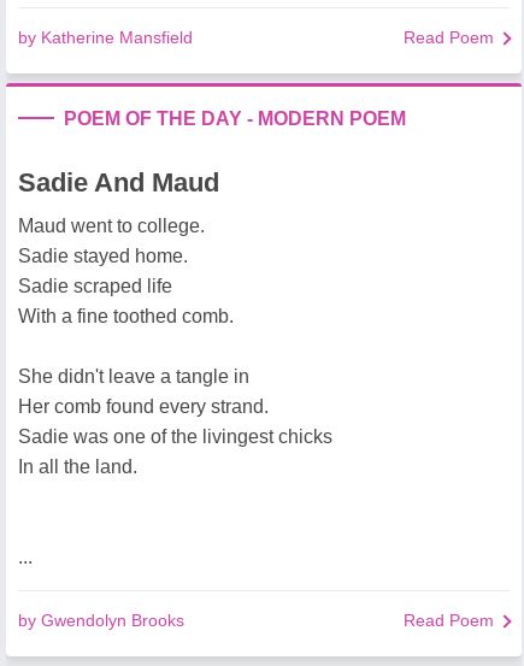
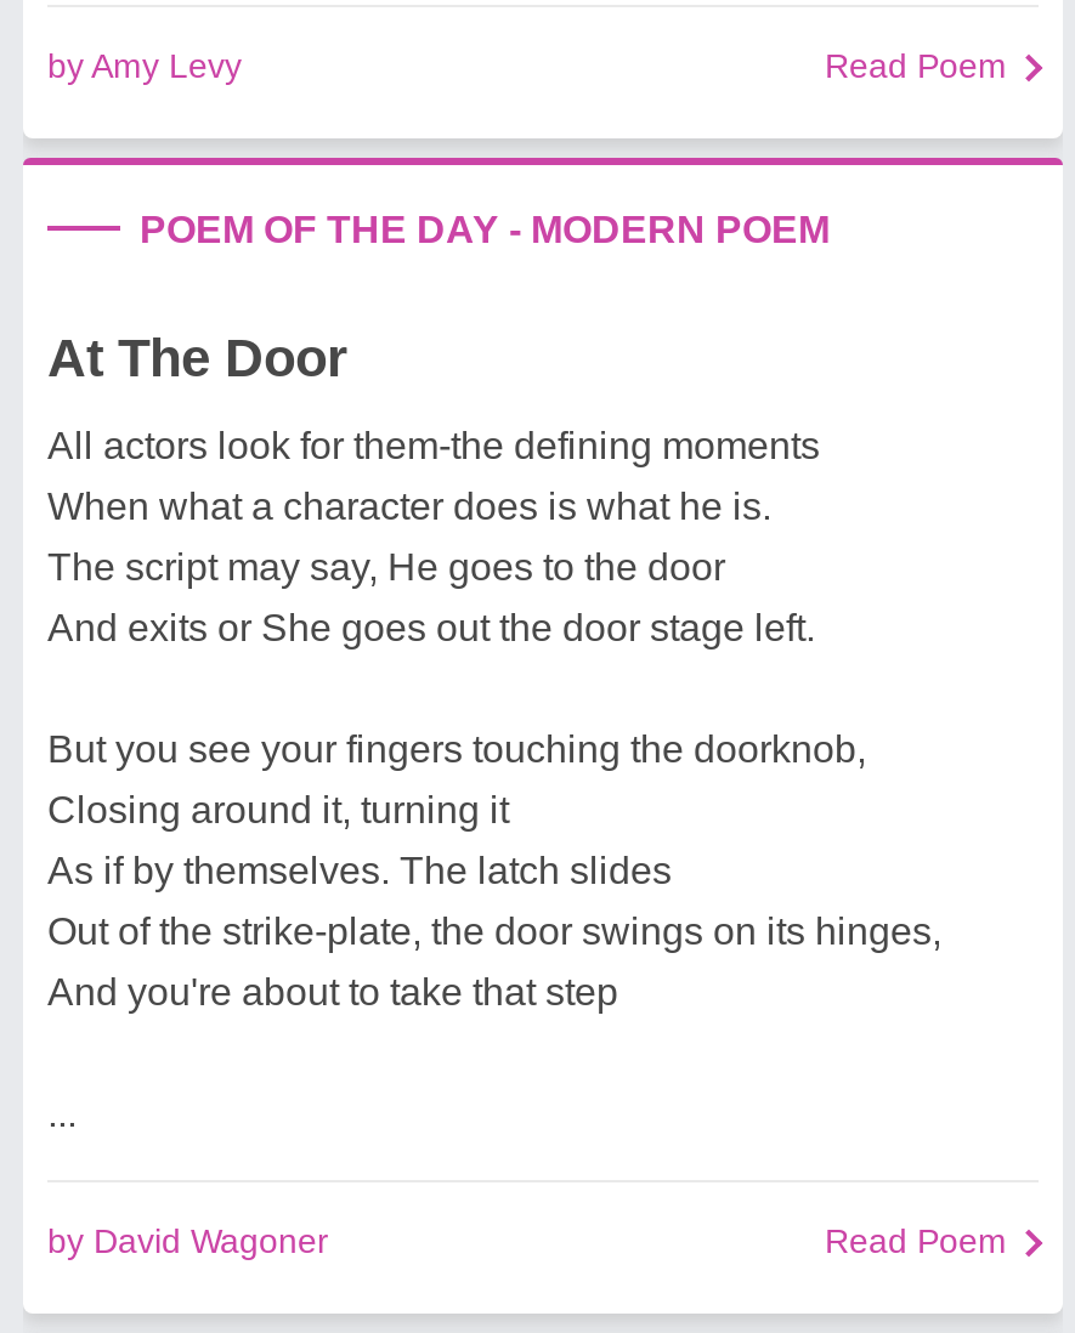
[18,28,193,47] by Katherine Mansfield -> [47,46,242,85] by Amy Levy
[18,167,332,477] Sadie And Maud | Maud went to college. | Sadie stayed home. | Sadie scraped life | With a fine toothed comb. | She didn't leave a tangle in | Her comb found every strand. | Sadie was one of the livingest chicks | In all the land. -> [47,328,941,1012] At The Door | All actors look for them-the defining moments | When what a character does is what he is. | The script may say, He goes to the door | And exits or She goes out the door stage left. | But you see your fingers touching the doorknob, | Closing around it, turning it | As if by themselves. The latch slides | Out of the strike-plate, the door swings on its hinges, | And you're about to take that step
[18,611,184,630] by Gwendolyn Brooks -> [47,1221,329,1260] by David Wagoner

